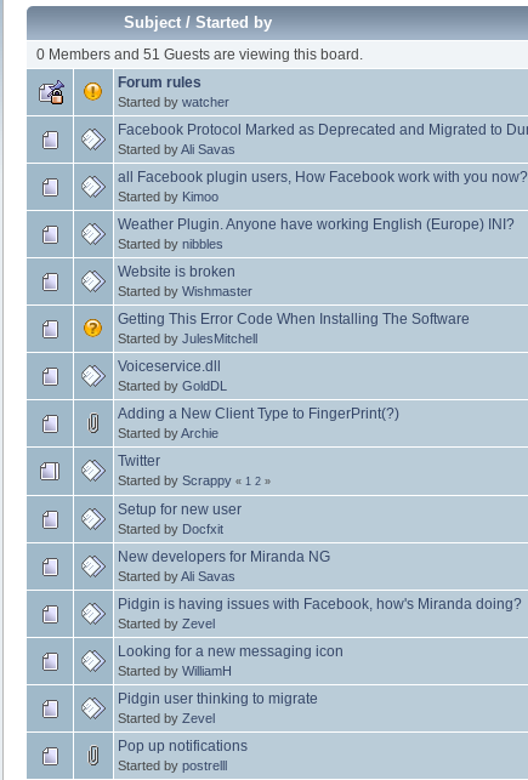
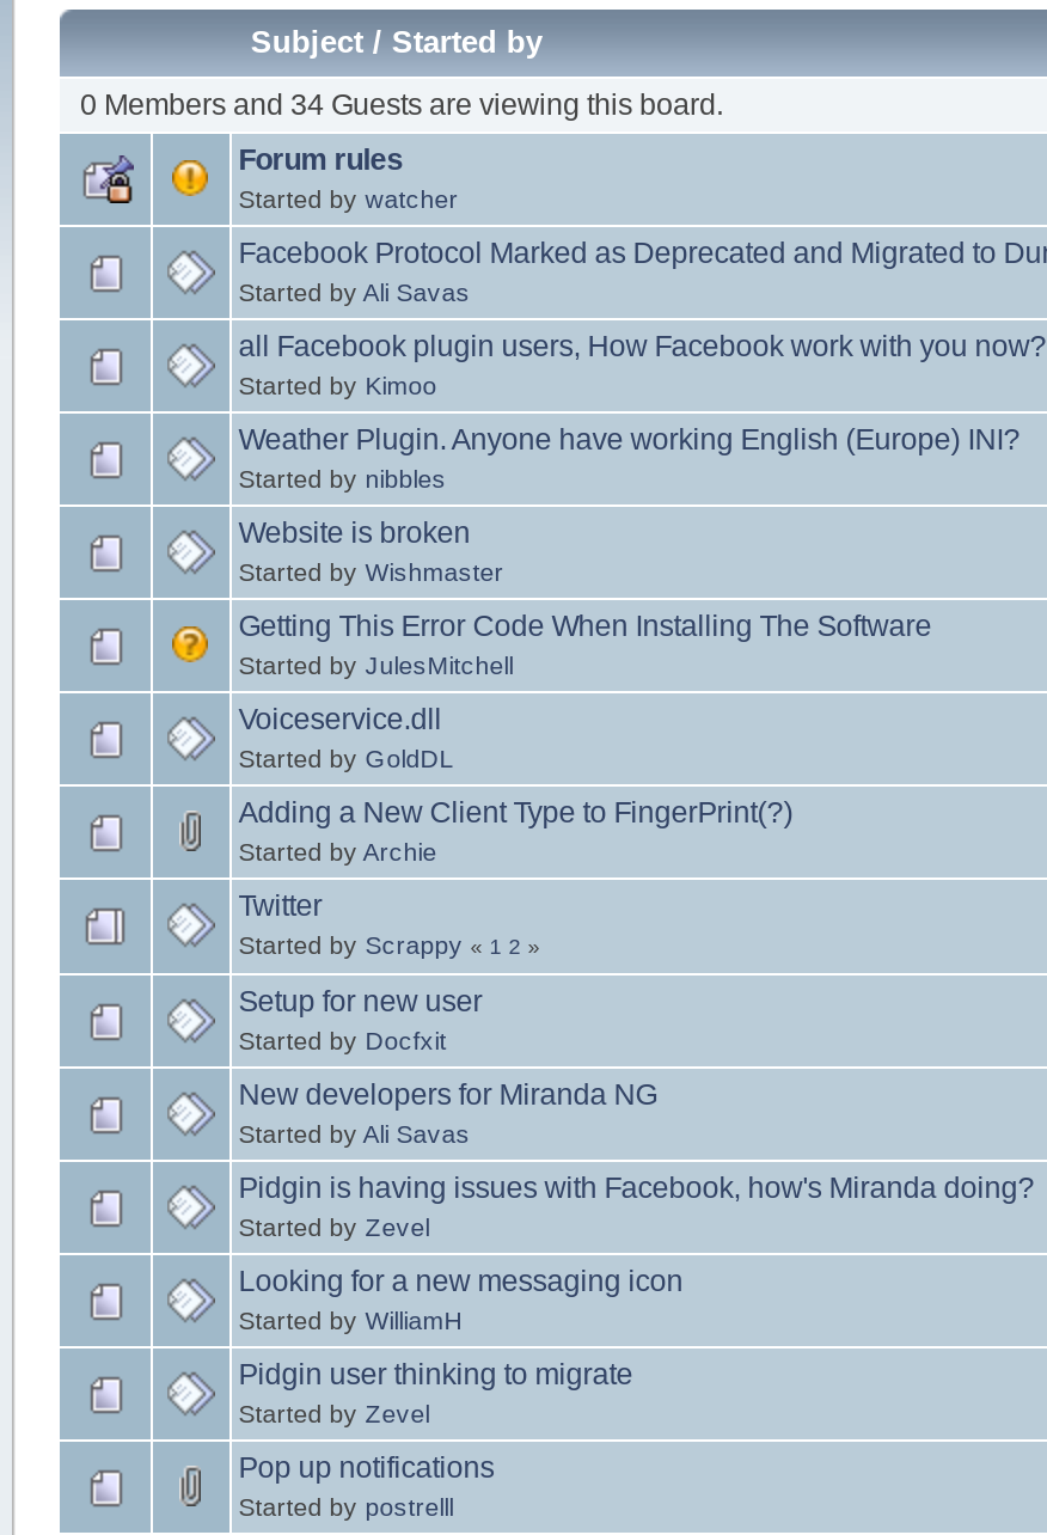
[37,45,363,62] 0 Members and 51 Guests are viewing this board. -> [80,87,723,121] 0 Members and 34 Guests are viewing this board.

